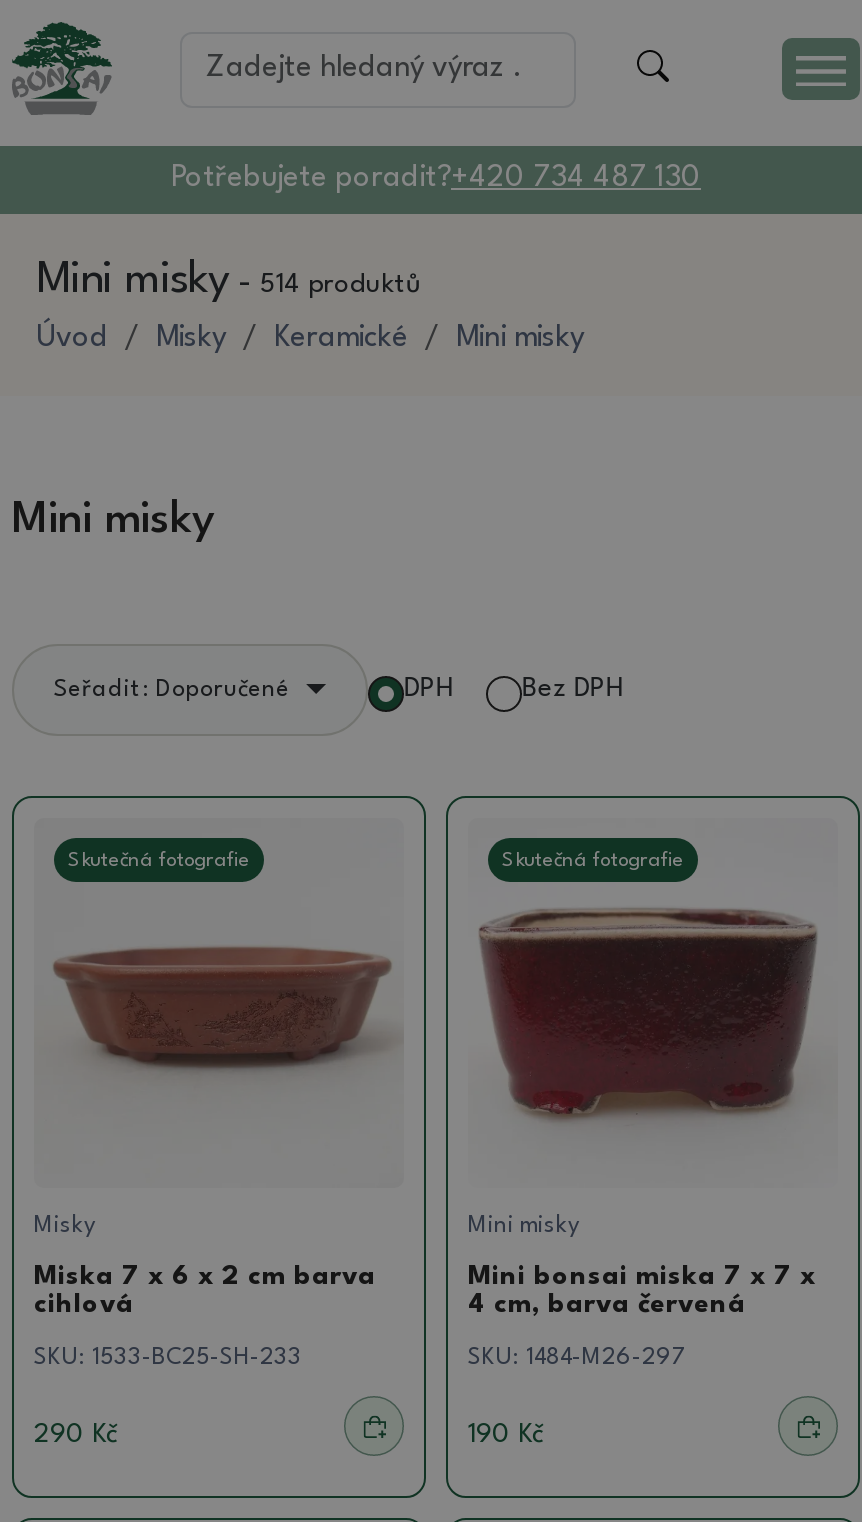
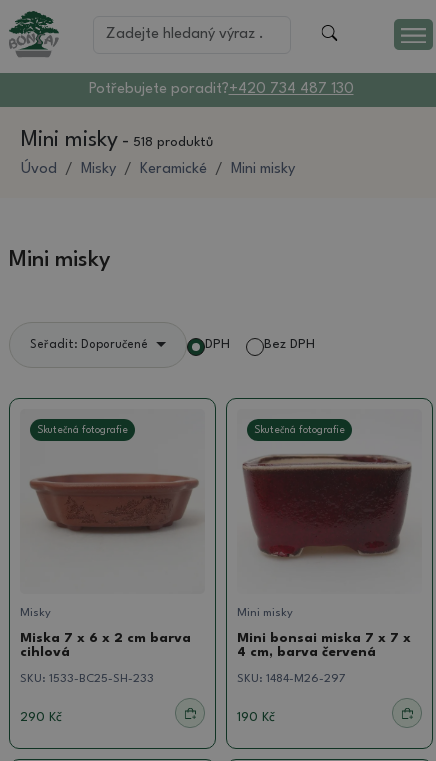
[36,259,420,303] Mini misky - 514 produktů -> [21,129,213,151] Mini misky - 518 produktů

